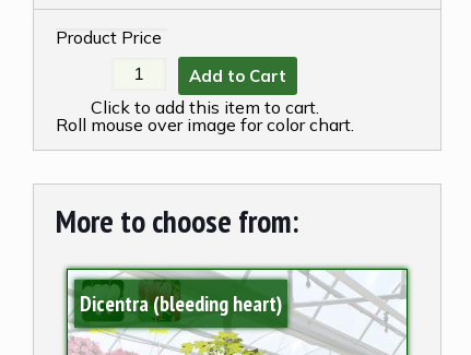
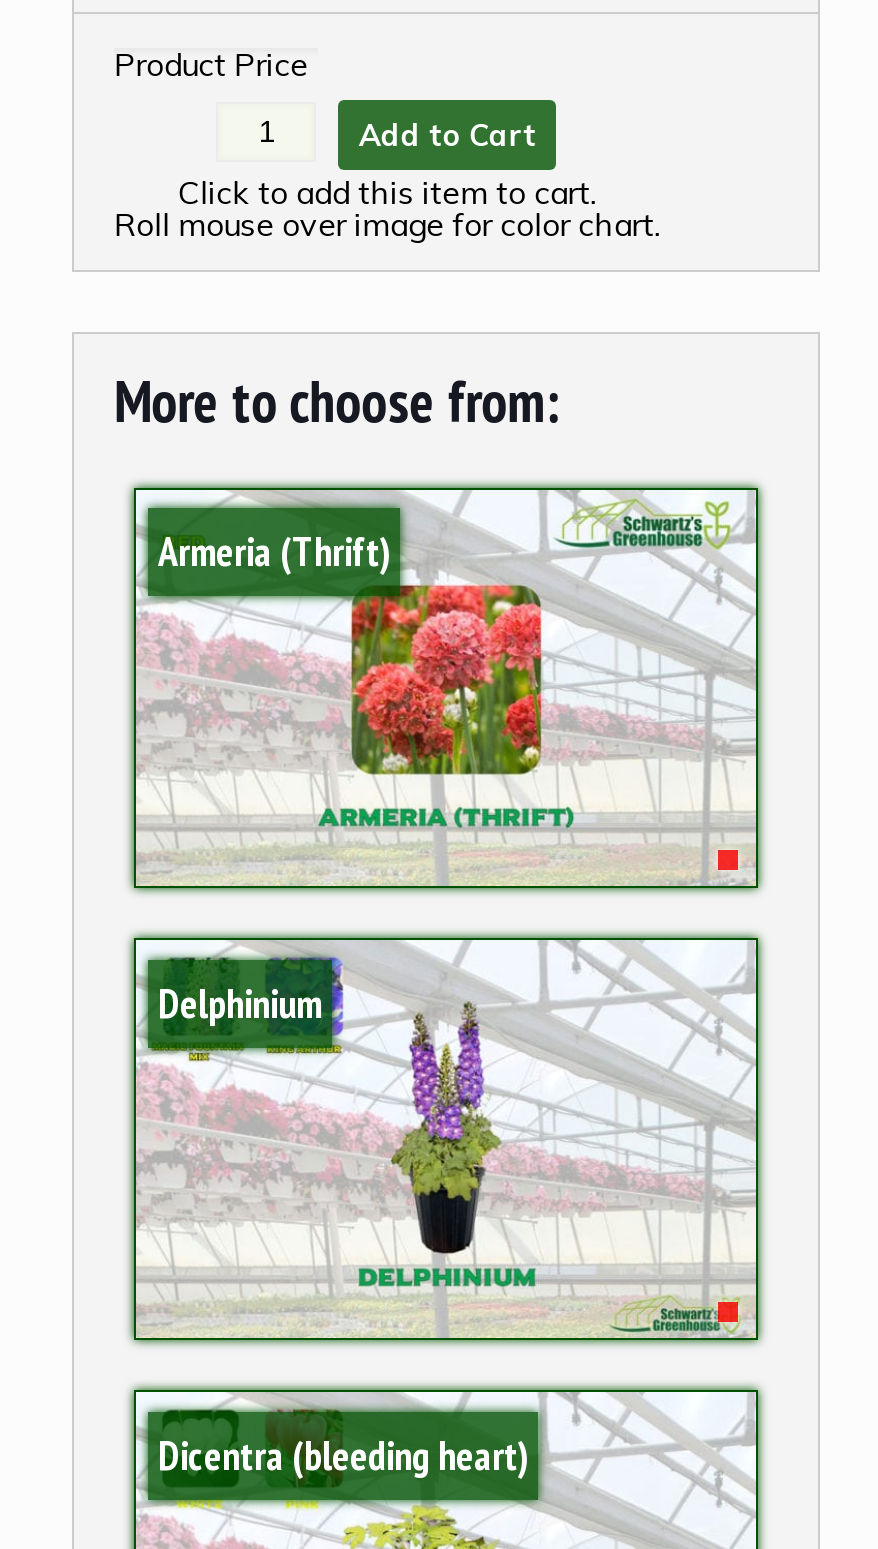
none -> [132,498,760,896] [image] | Armeria (Thrift)
none -> [132,932,760,1348] [image] | Delphinium

